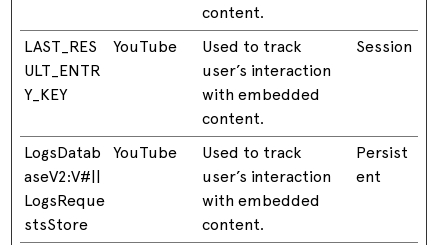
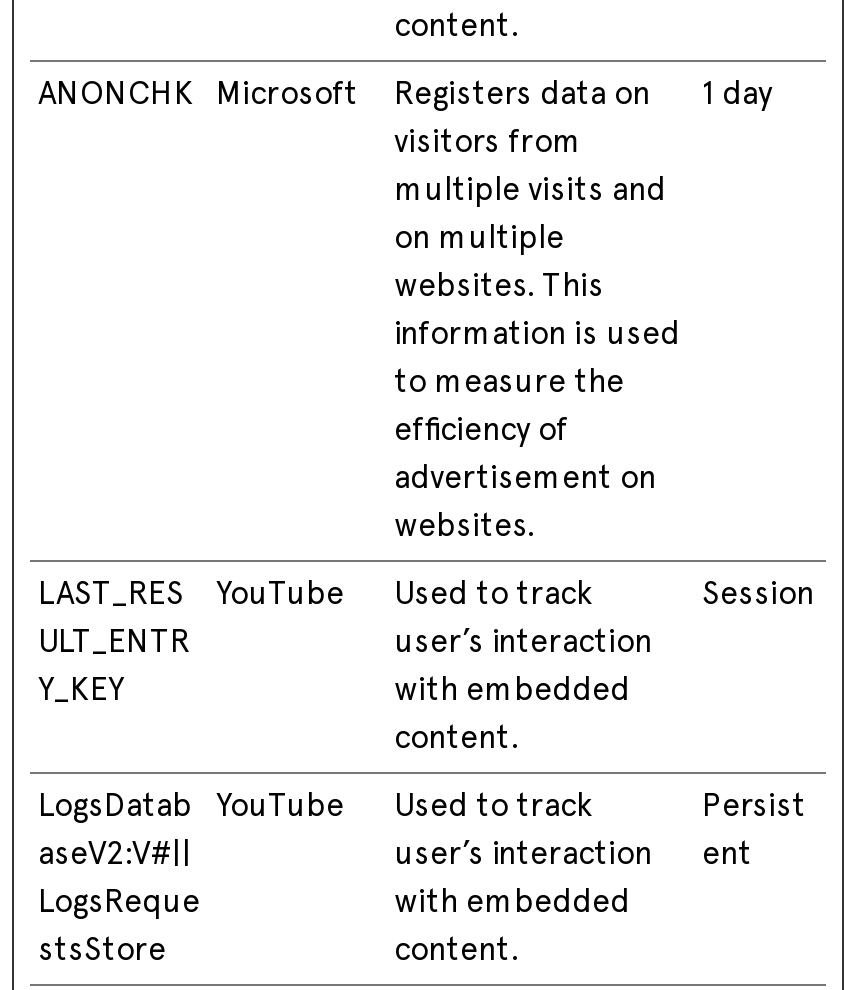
none -> [38,74,680,544] ANONCHK Microsoft | Registers data on | visitors from | multiple visits and | on multiple | websites. This | information is used | to measure the | efficiency of | advertisement on | websites.
none -> [702,74,772,112] 1 day

